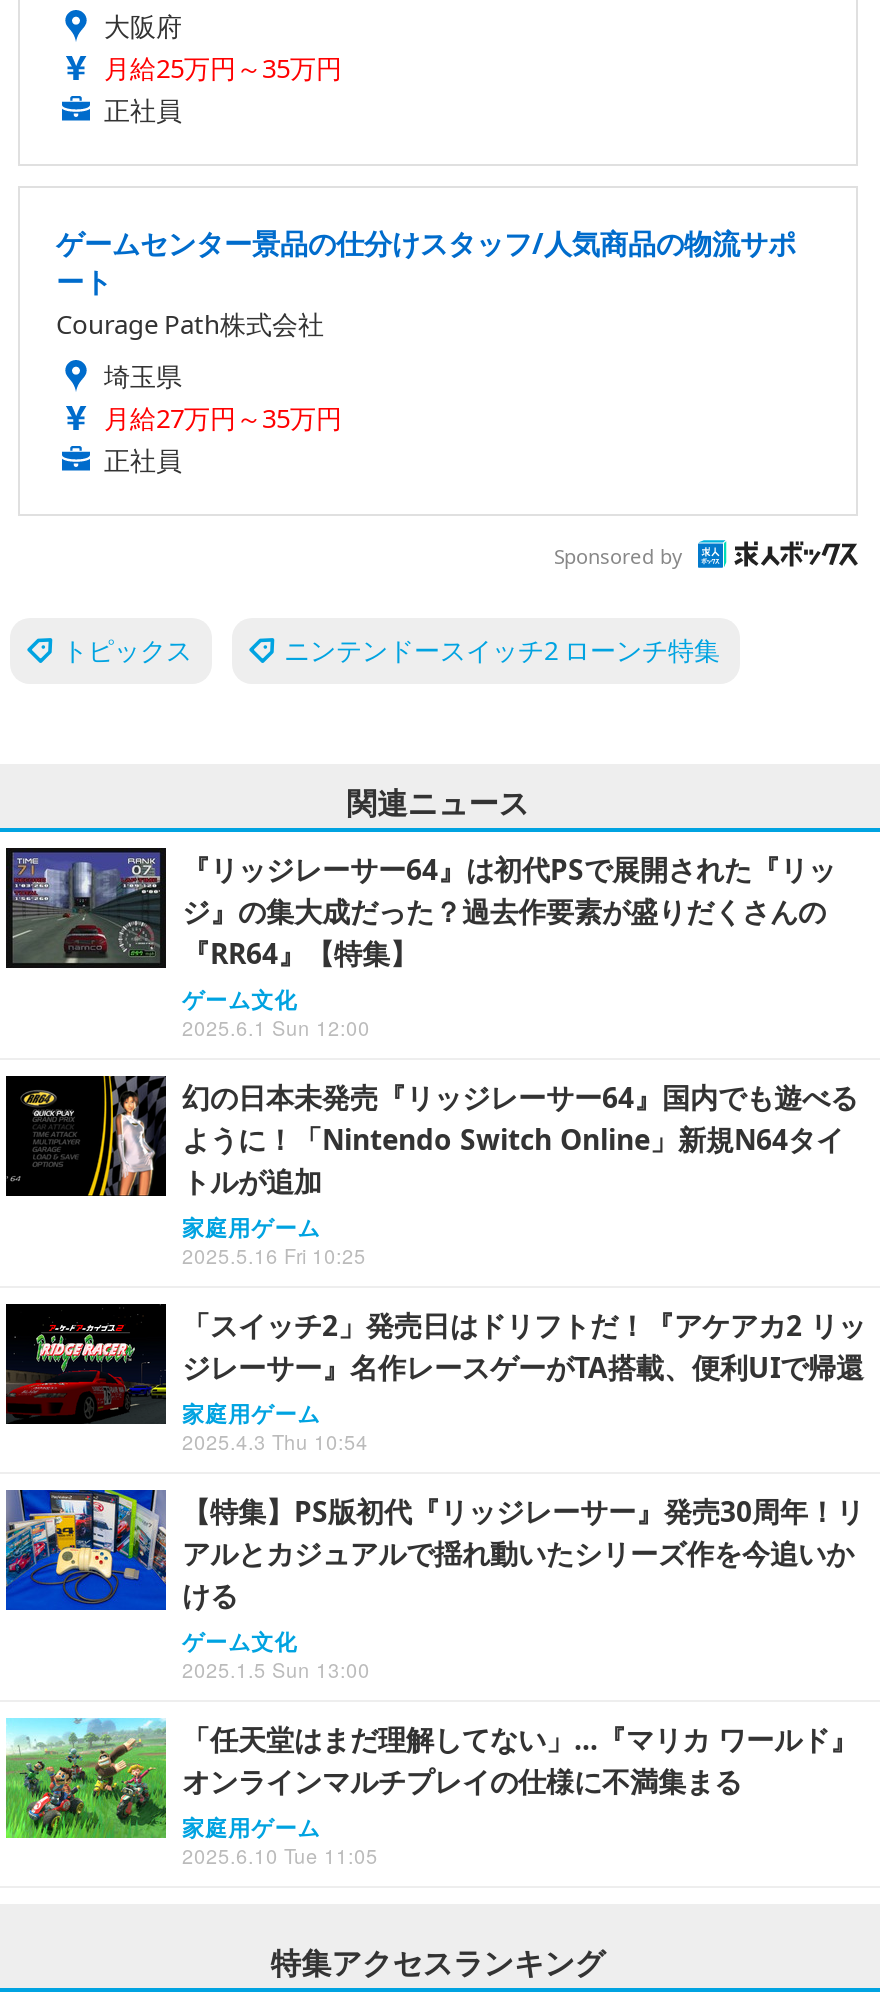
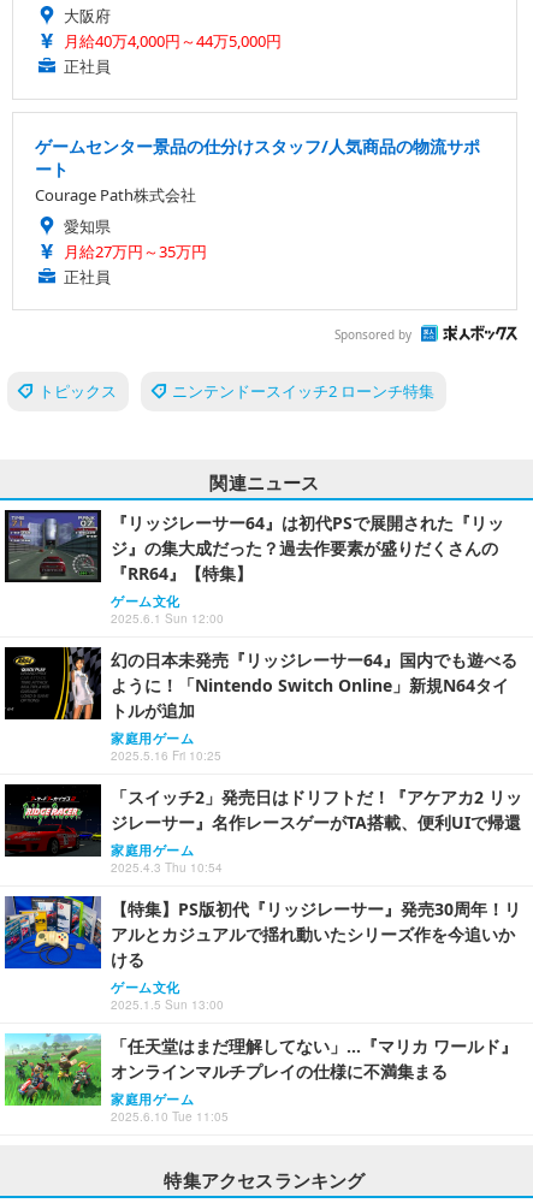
[104,50,342,86] 月給25万円～35万円 -> [64,30,282,52] 月給40万4,000円～44万5,000円
[104,358,182,394] 埼玉県 -> [64,216,111,237] 愛知県

